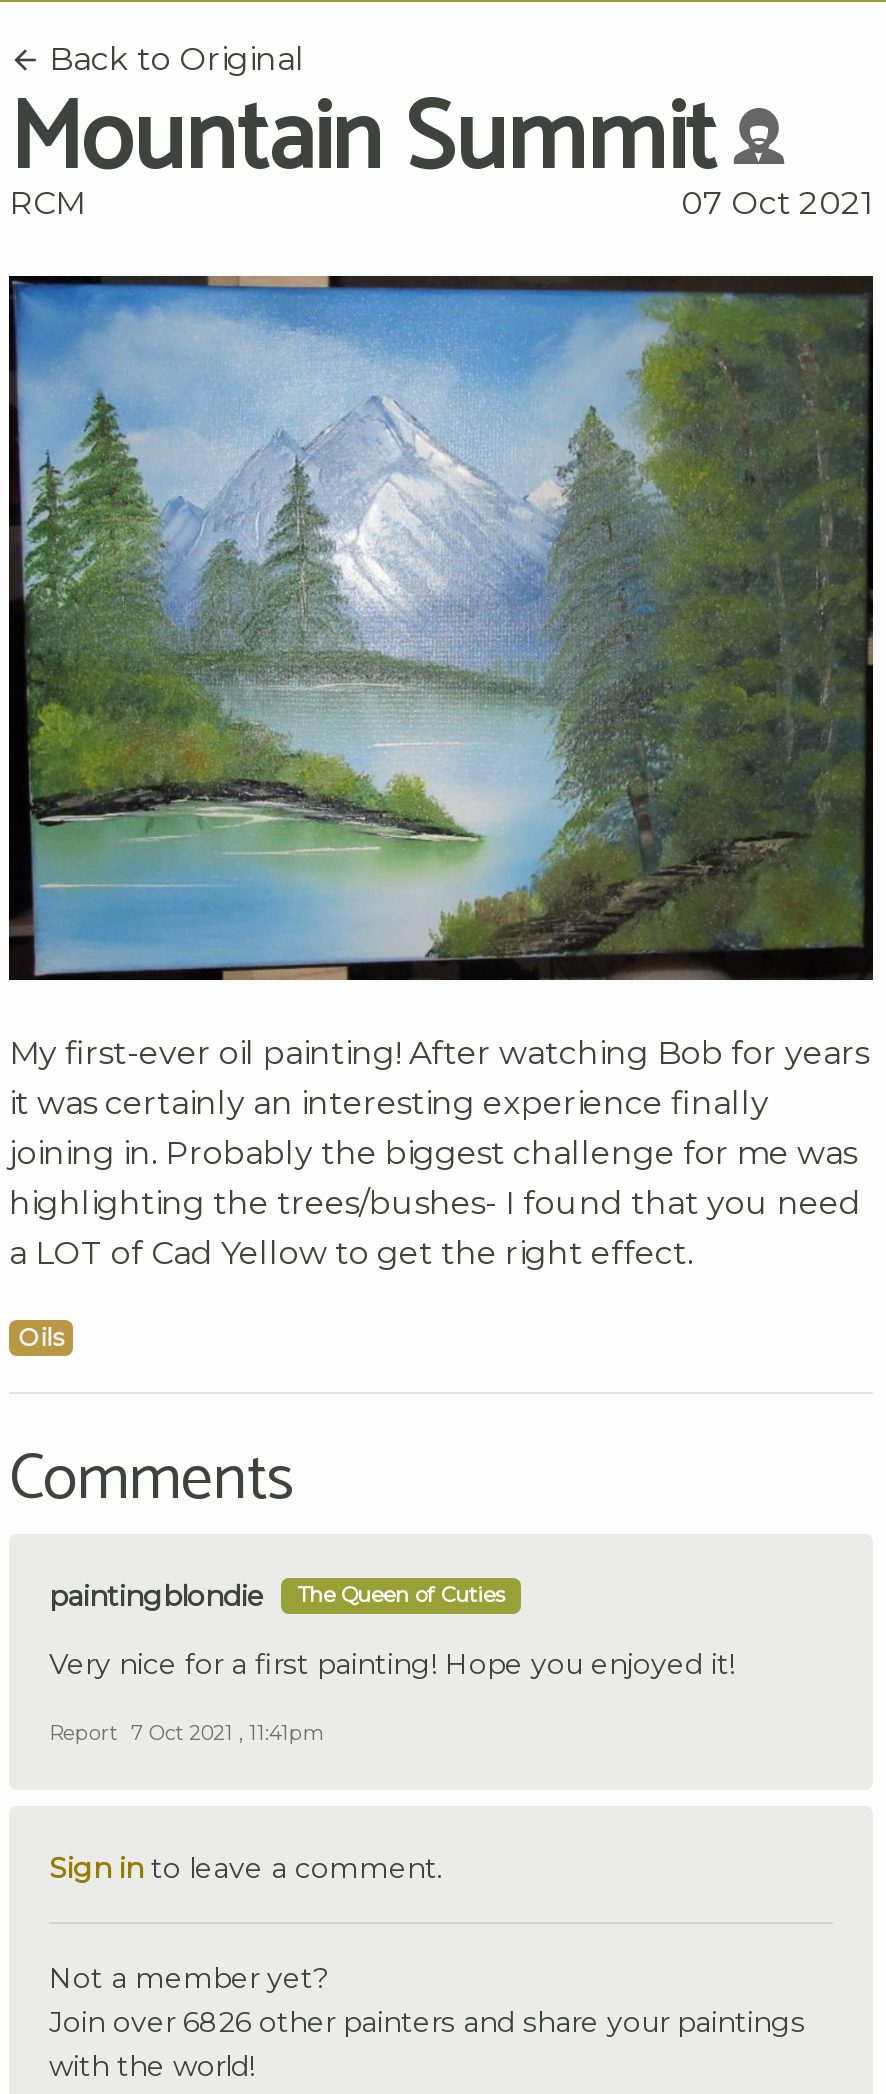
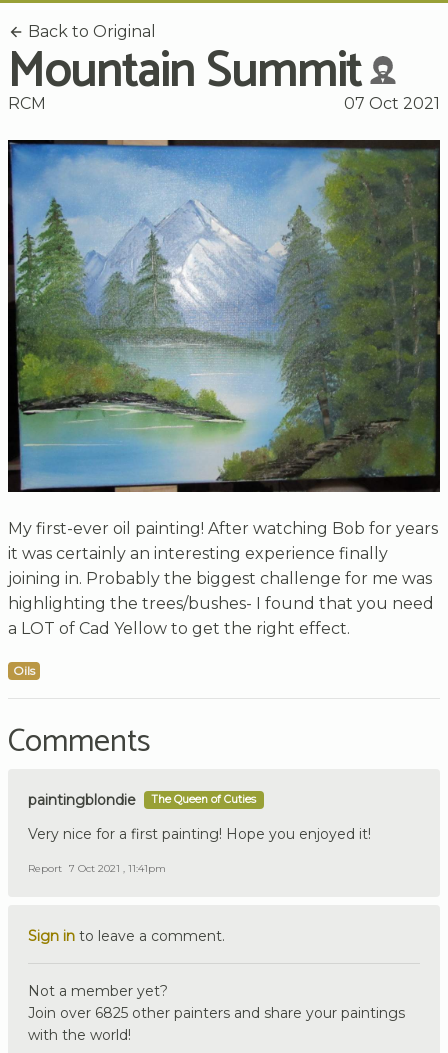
[49,2004,805,2040] Join over 6826 other painters and share your paintings -> [28,1004,405,1022] Join over 6825 other painters and share your paintings

